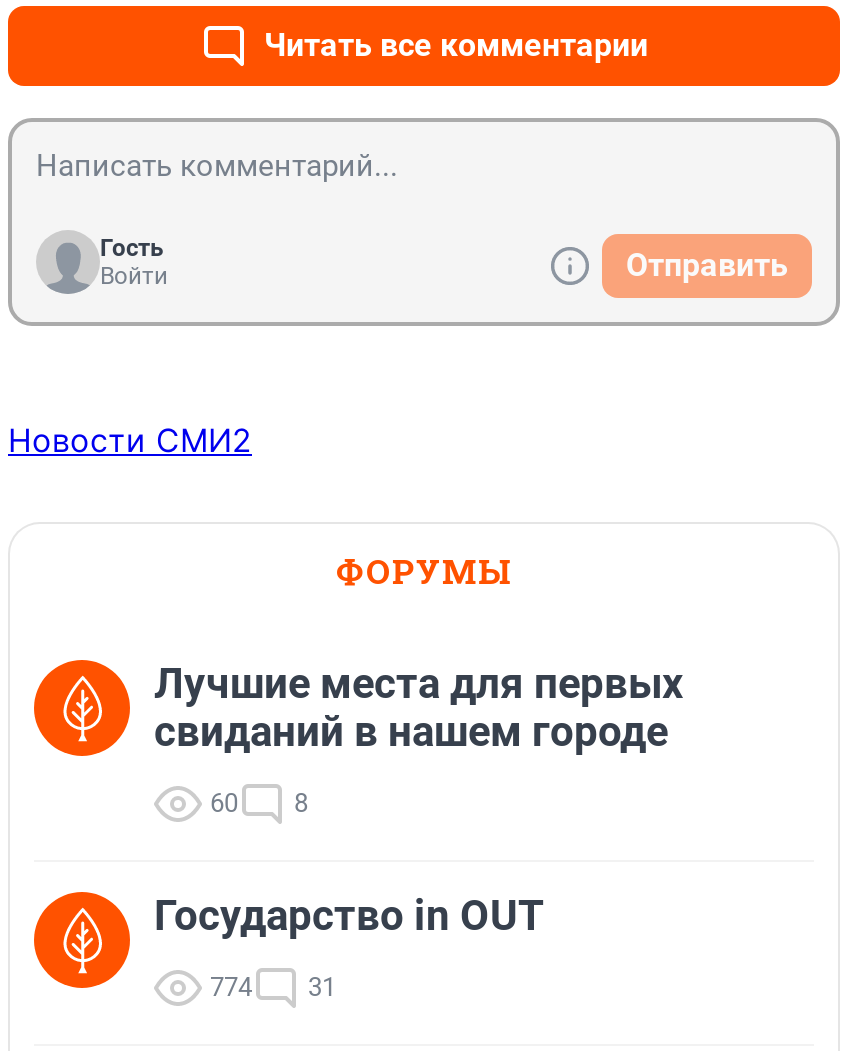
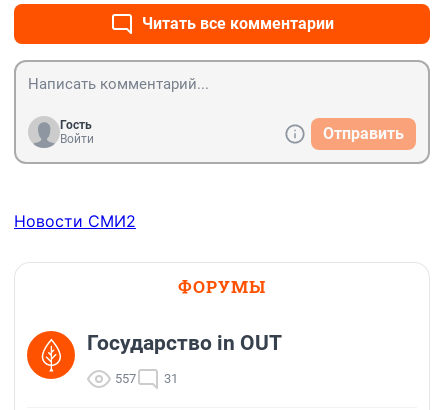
[154,660,684,818] Лучшие места для первых | свиданий в нашем городе | 60 | 8 -> none
[210,972,336,1002] 774 31 -> [115,371,178,386] 557 31

